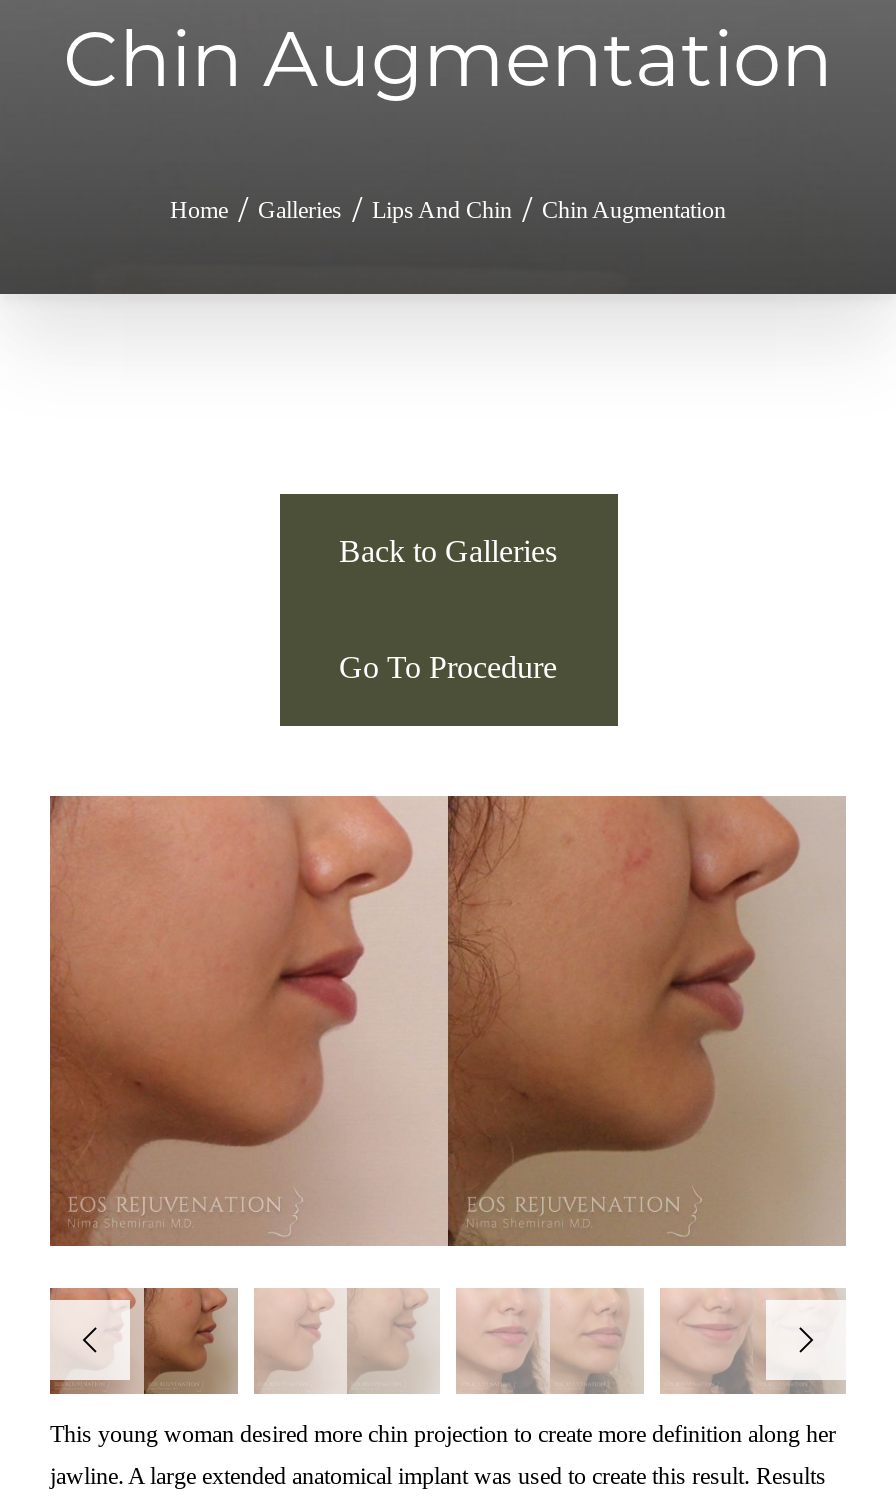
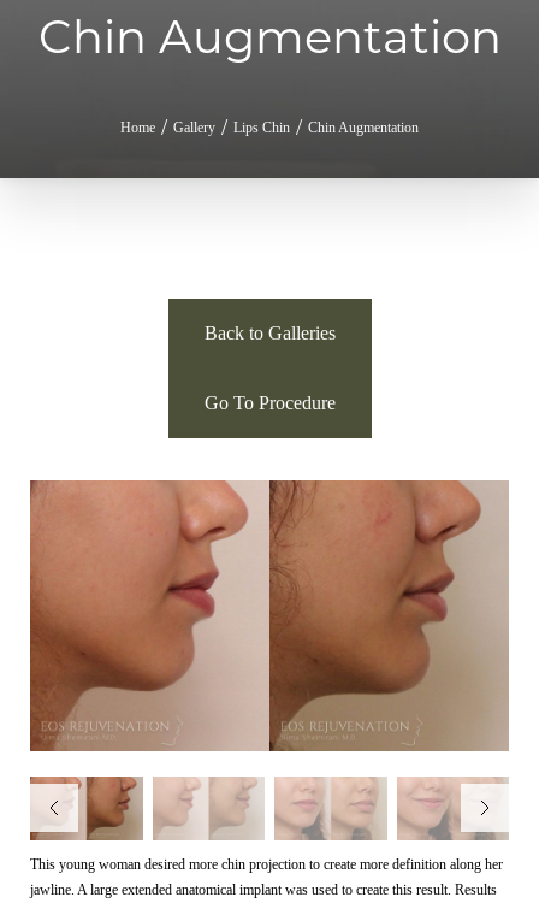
[258,195,512,223] Galleries | Lips And Chin -> [173,119,290,135] Gallery | Lips Chin

